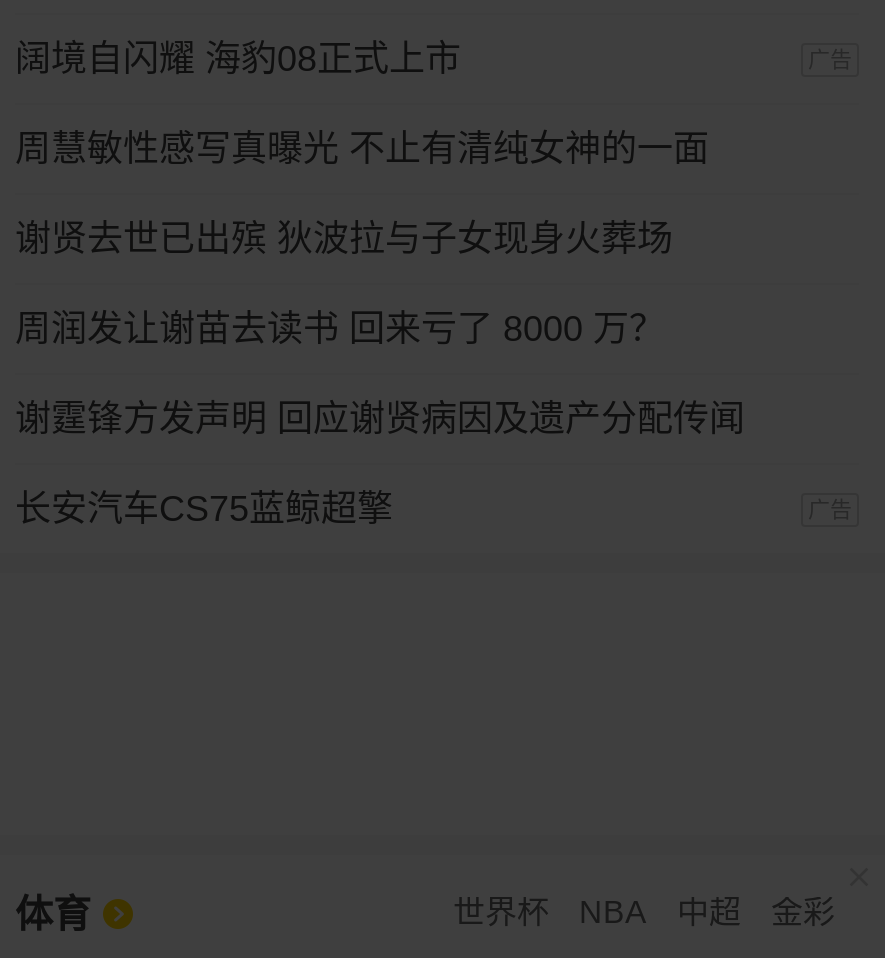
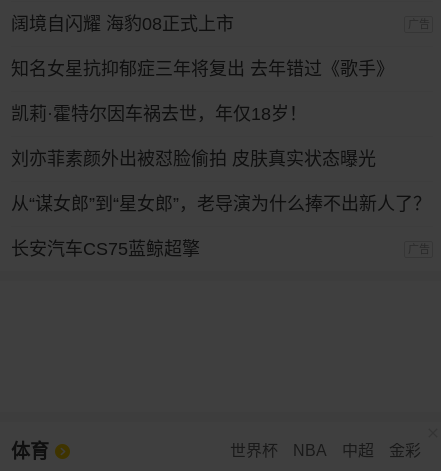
[15,130,709,170] 周慧敏性感写真曝光 不止有清纯女神的一面 -> [11,59,394,79] 知名女星抗抑郁症三年将复出 去年错过《歌手》
[15,220,673,260] 谢贤去世已出殡 狄波拉与子女现身火葬场 -> [11,104,307,124] 凯莉·霍特尔因车祸去世，年仅18岁！
[15,310,665,350] 周润发让谢苗去读书 回来亏了 8000 万？ -> [11,149,376,169] 刘亦菲素颜外出被怼脸偷拍 皮肤真实状态曝光
[15,400,745,440] 谢霆锋方发声明 回应谢贤病因及遗产分配传闻 -> [11,194,431,214] 从“谋女郎”到“星女郎”，老导演为什么捧不出新人了？

